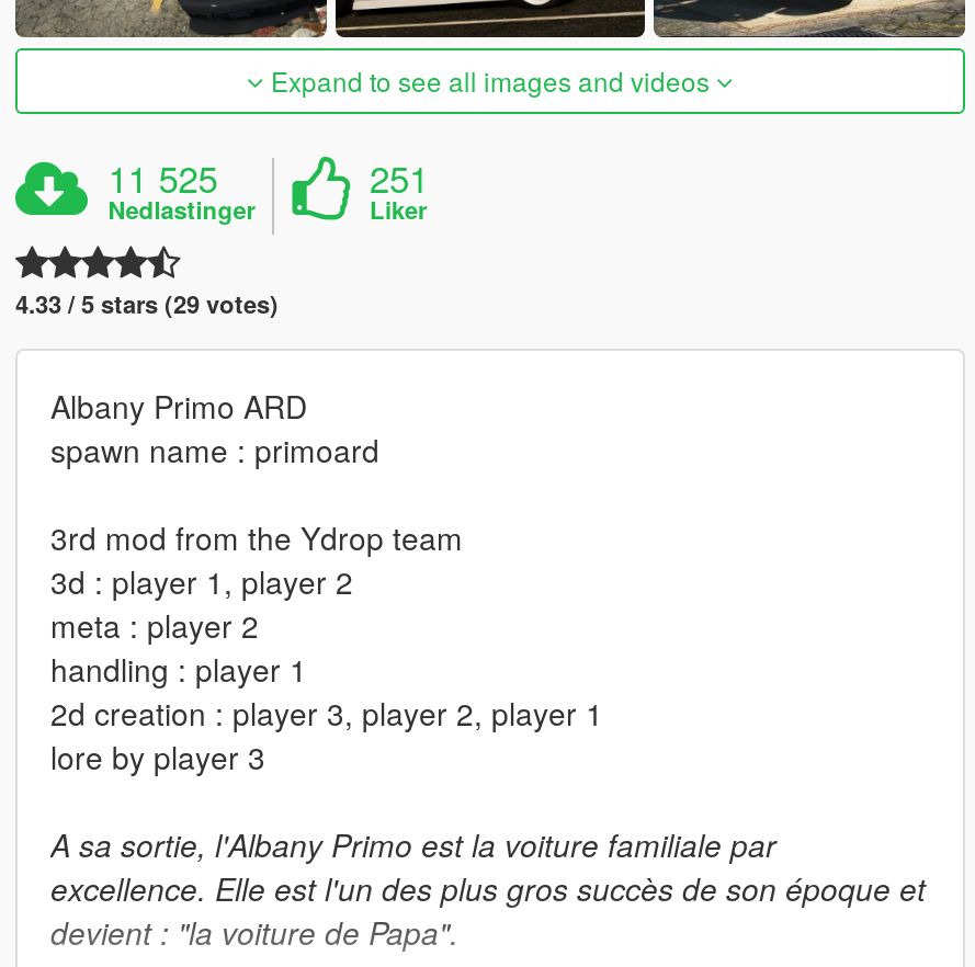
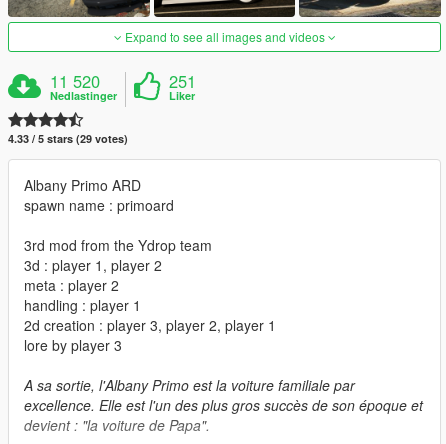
[108,150,218,203] 11 525 -> [50,68,100,92] 11 520

